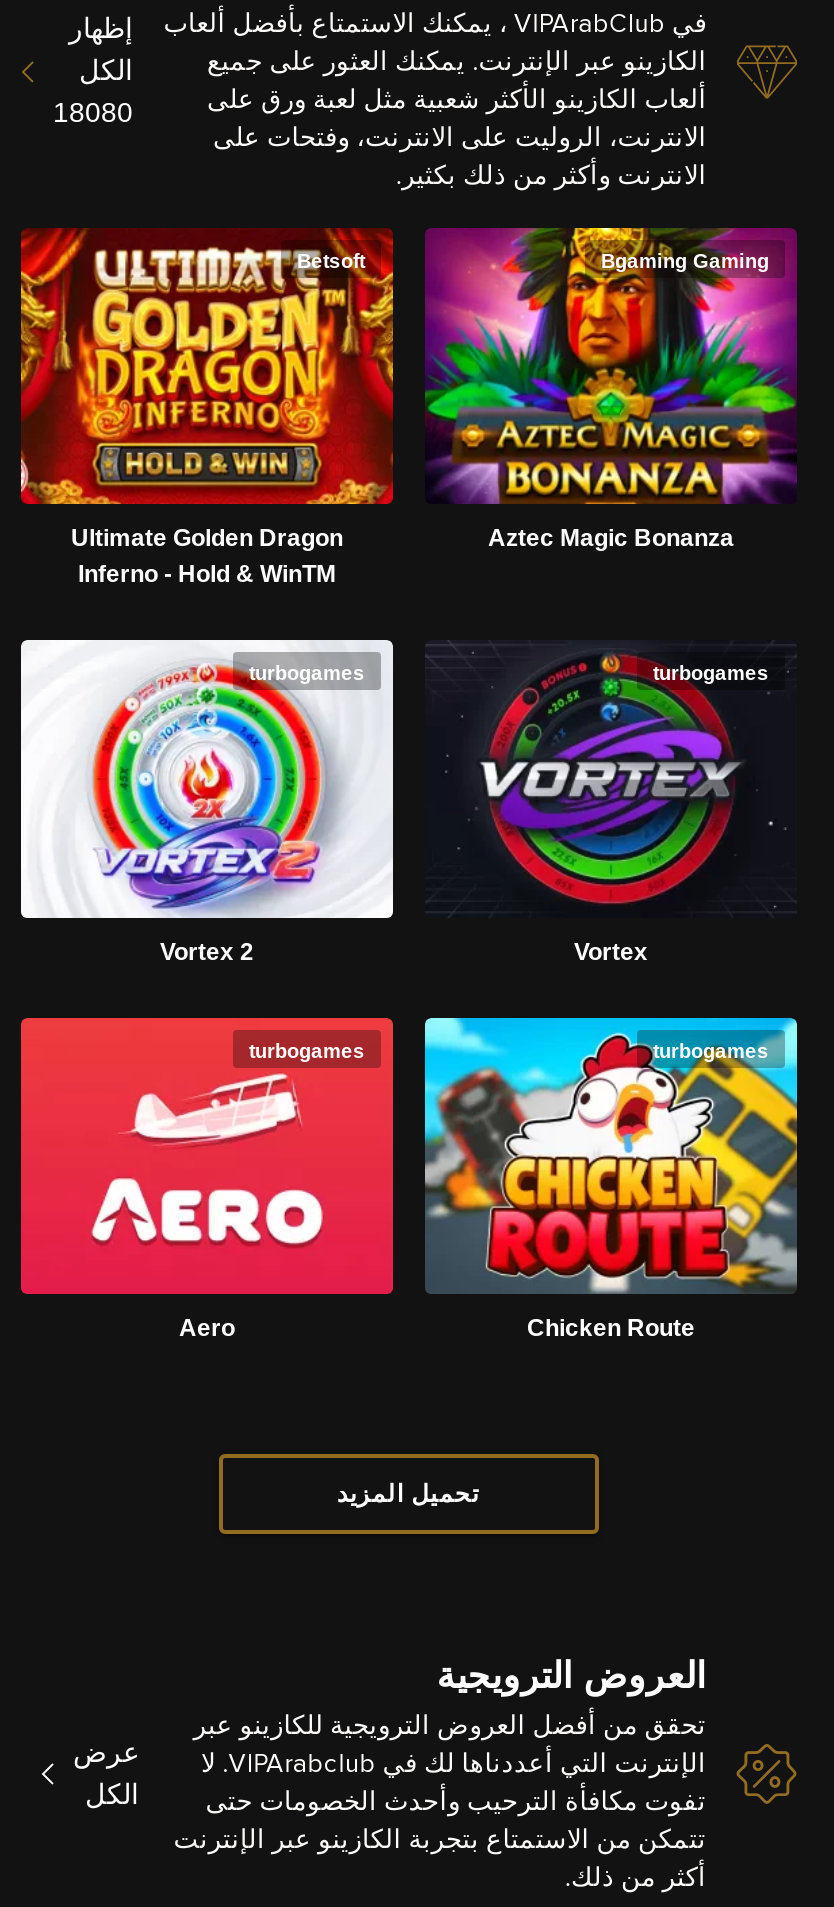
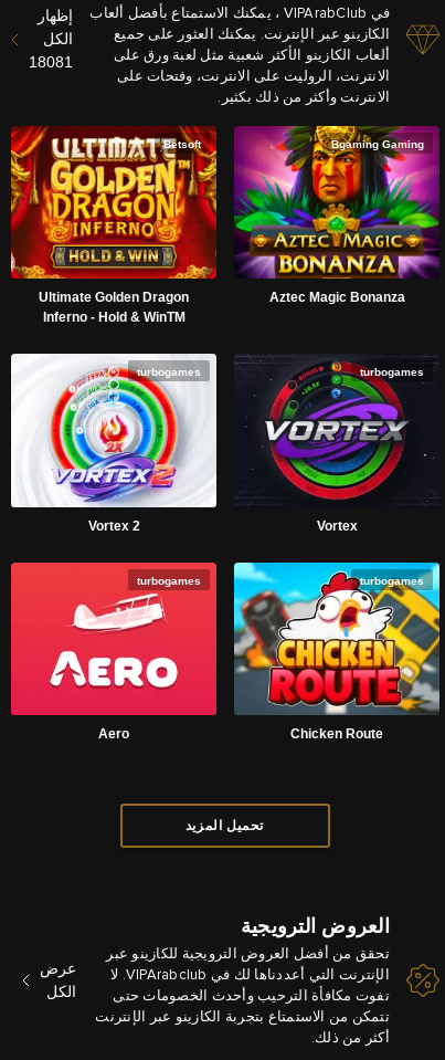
[53,96,133,128] 18080 -> [29,53,73,71] 18081

